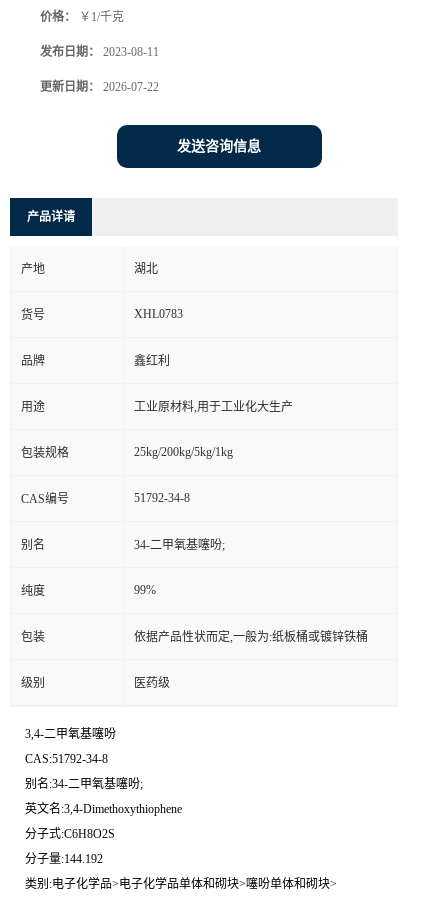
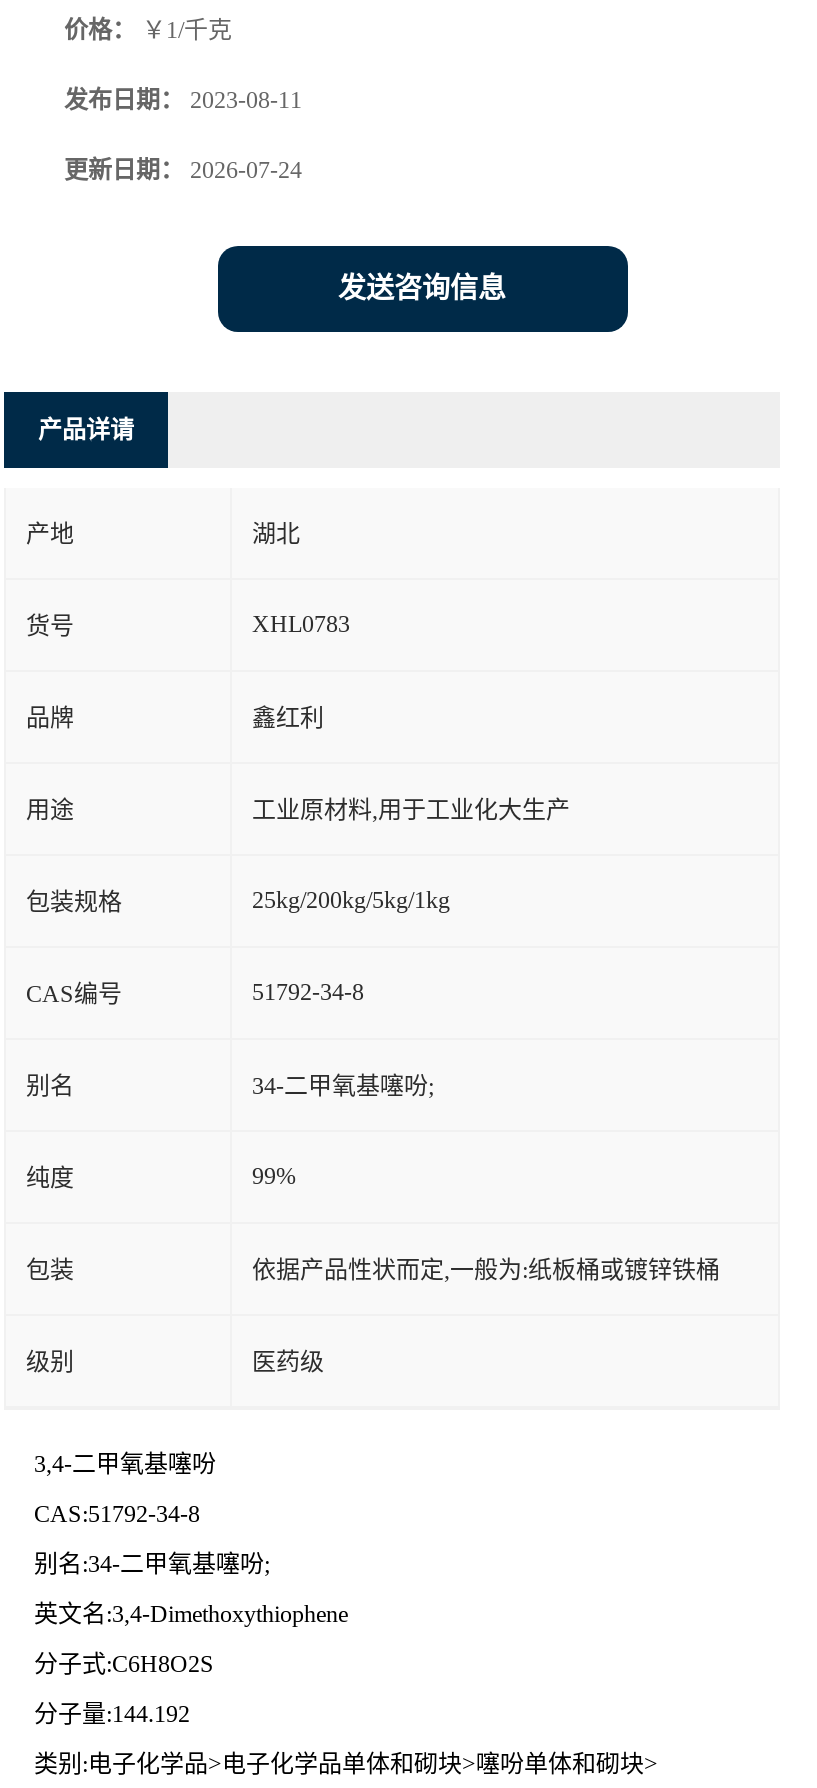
[40,80,159,94] 更新日期：2026-07-22 -> [64,156,302,184] 更新日期：2026-07-24

